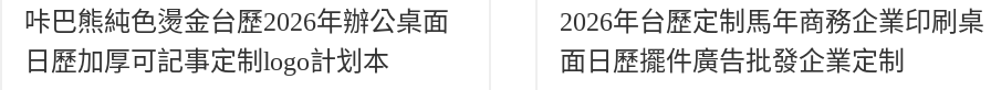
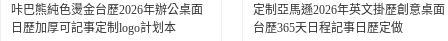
[560,7,984,77] 2026年台歷定制馬年商務企業印刷桌 | 面日歷擺件廣告批發企業定制 -> [253,3,445,35] 定制亞馬遜2026年英文掛歷創意桌面 | 台歷365天日程記事日歷定做

